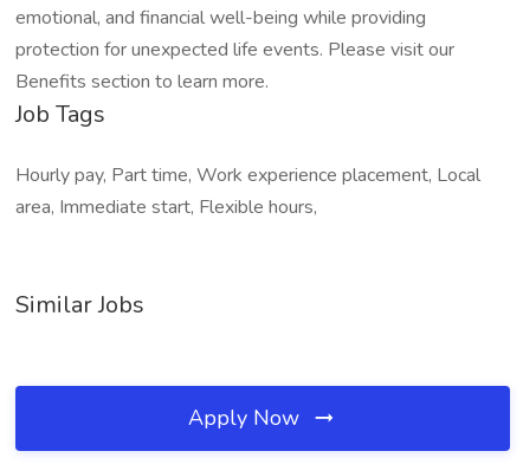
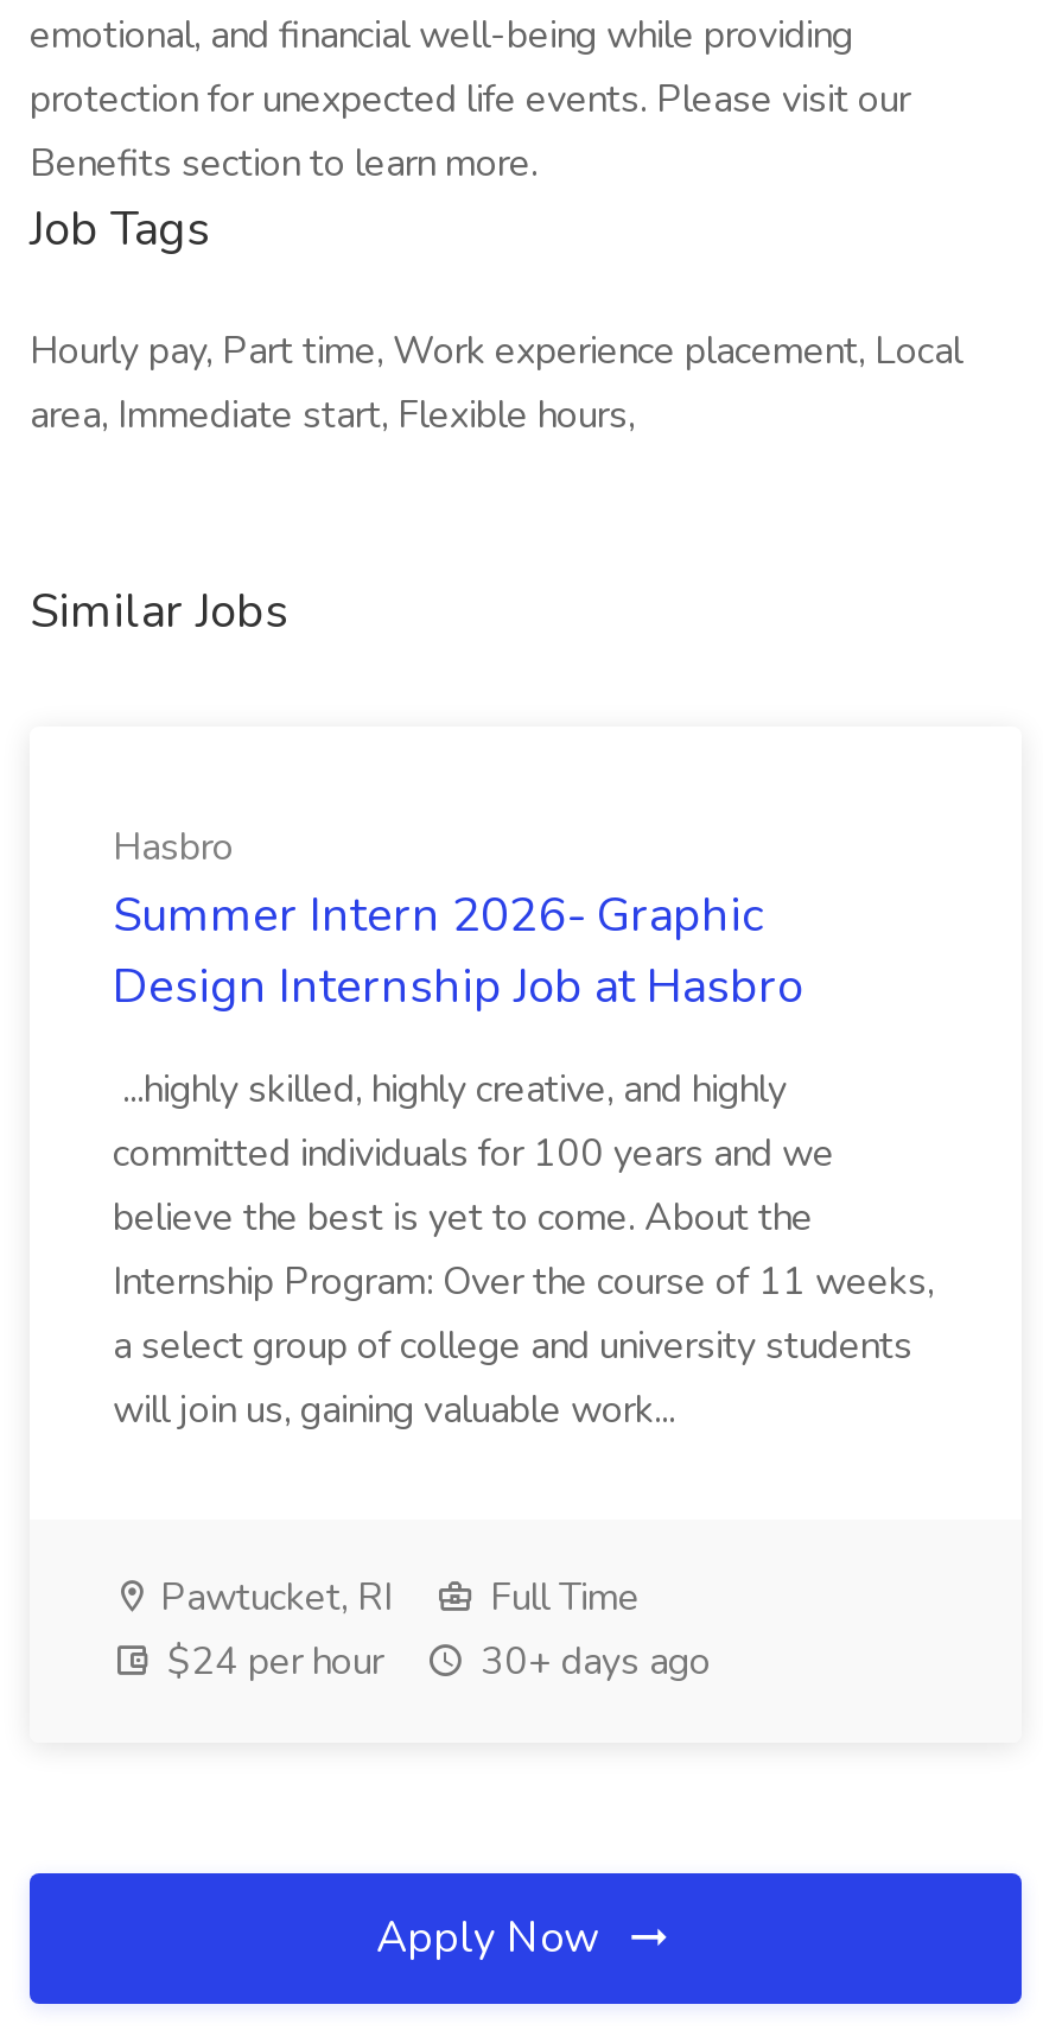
none -> [113,821,934,1436] Hasbro | Summer Intern 2026- Graphic | Design Internship Job at Hasbro | ...highly skilled, highly creative, and highly | committed individuals for 100 years and we | believe the best is yet to come. About the | Internship Program: Over the course of 11 weeks, | a select group of college and university students | will join us, gaining valuable work...
none -> [151,1572,711,1688] Pawtucket, RI | Full Time | $24 per hour | 30+ days ago

